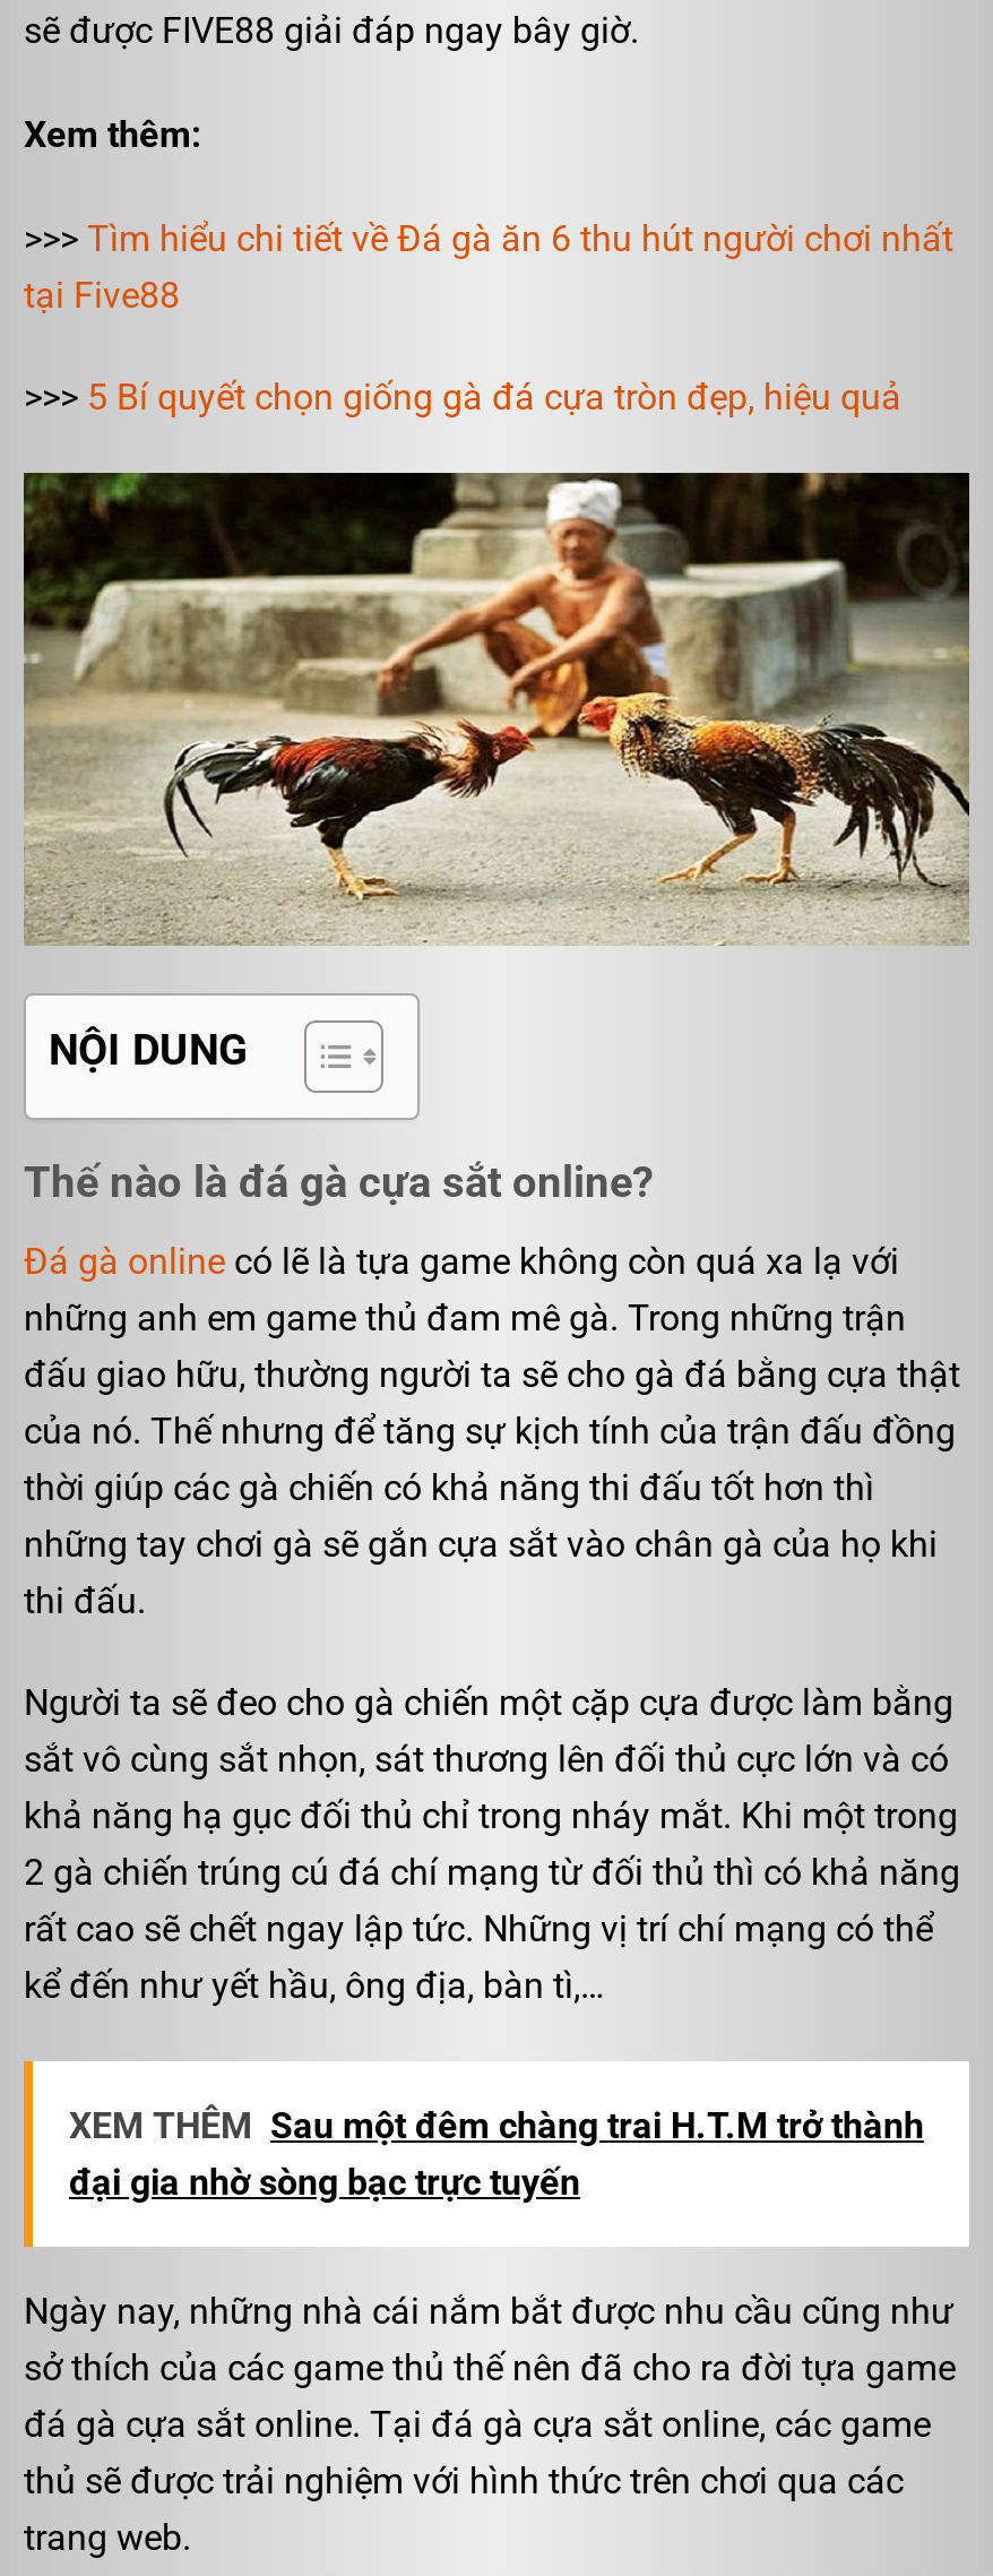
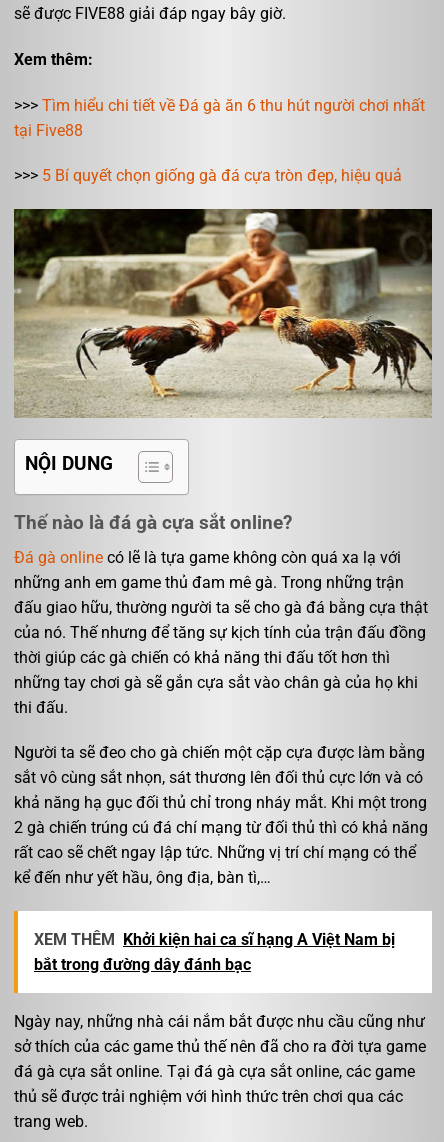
[69,2105,924,2204] XEM THÊM Sau một đêm chàng trai H.T.M trở thành | đại gia nhờ sòng bạc trực tuyến -> [34,930,395,974] XEM THÊM Khởi kiện hai ca sĩ hạng A Việt Nam bị | bắt trong đường dây đánh bạc

